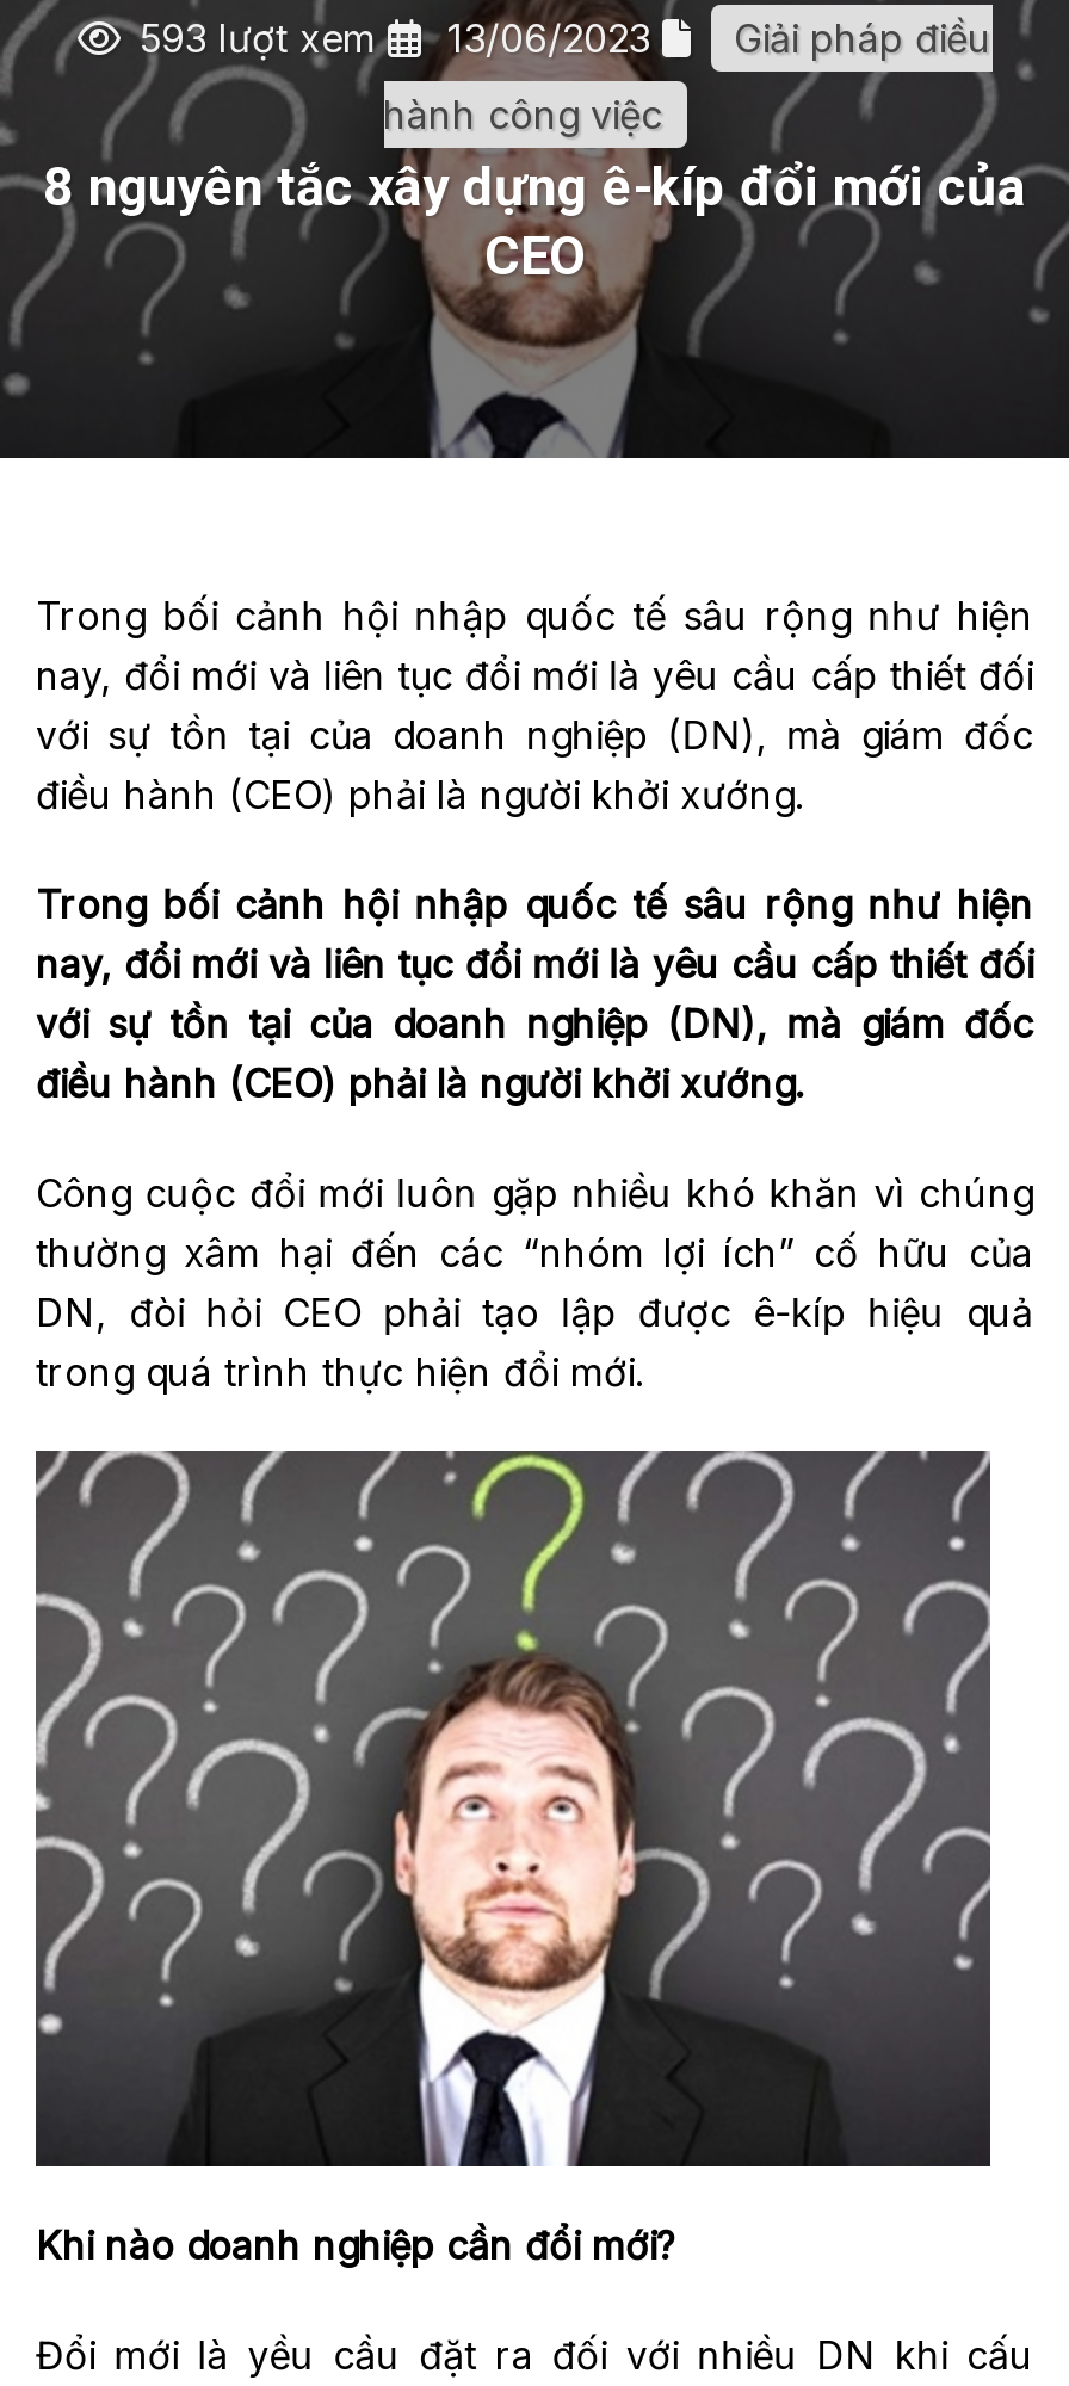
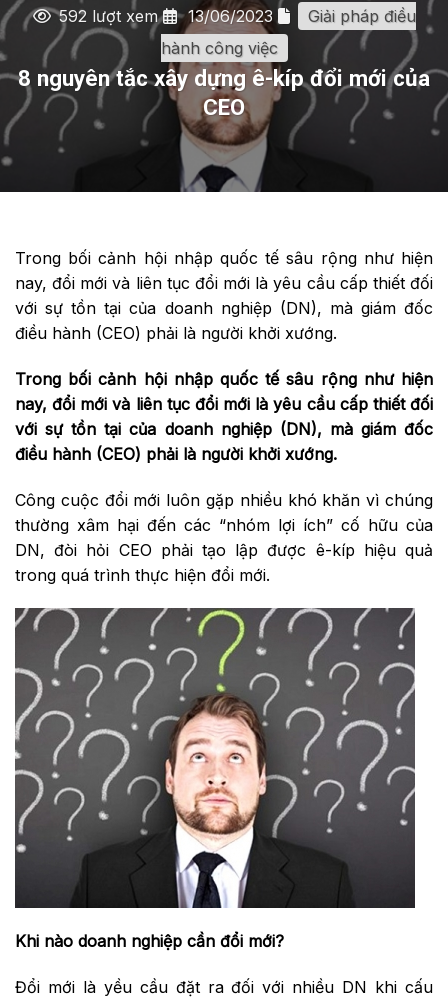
[140,15,991,63] 593 lượt xem 13/06/2023 Giải pháp điều -> [58,6,415,26] 592 lượt xem 13/06/2023 Giải pháp điều

